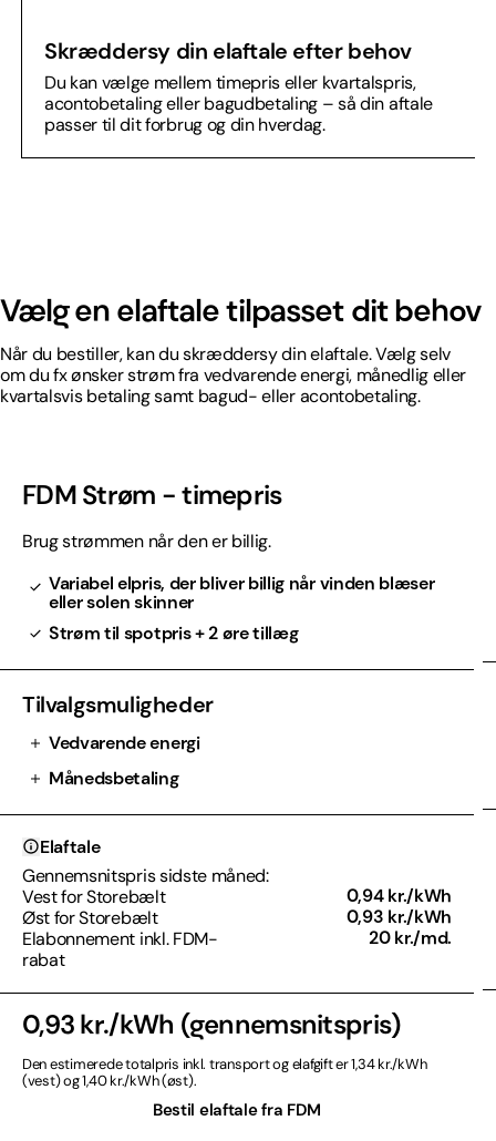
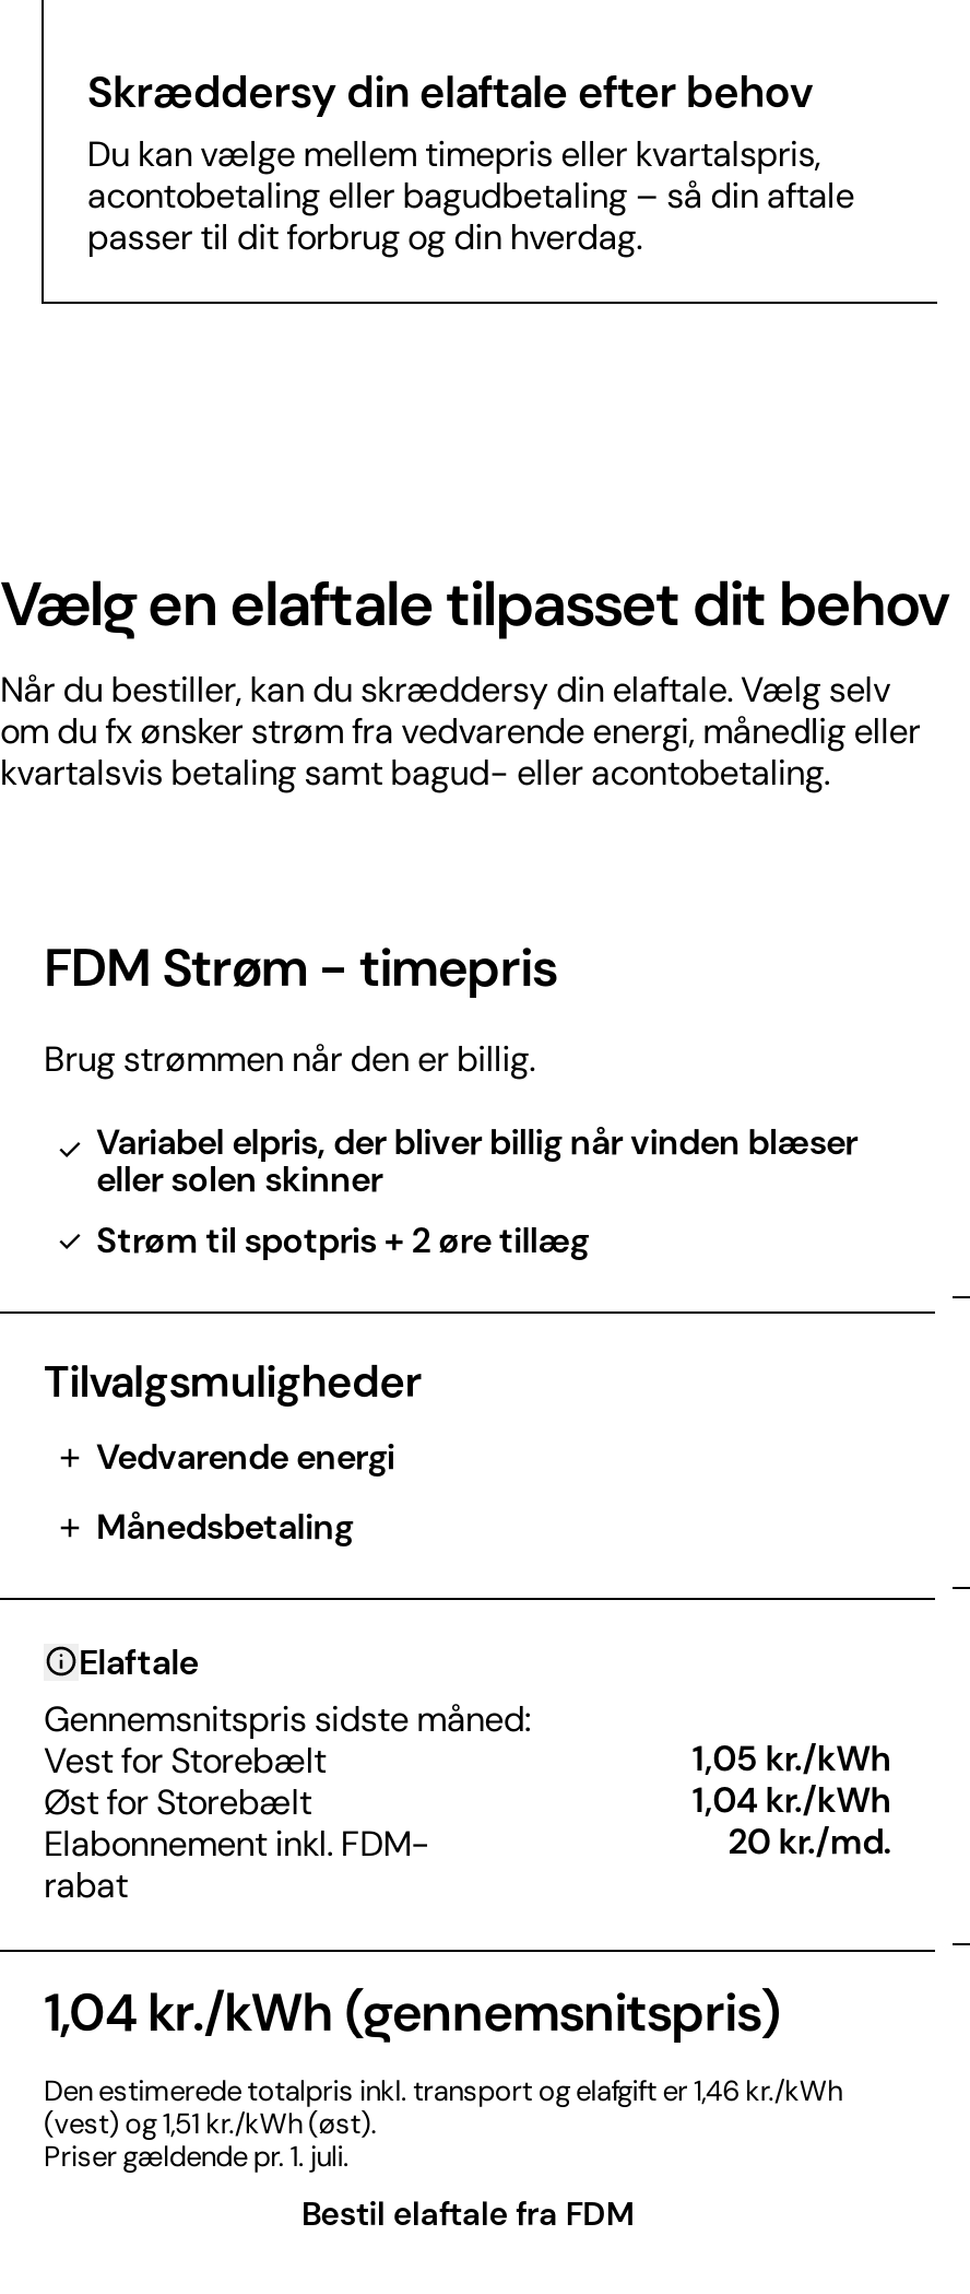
[346,884,452,907] 0,94 kr./kWh -> [692,1735,891,1781] 1,05 kr./kWh
[346,905,452,928] 0,93 kr./kWh -> [692,1776,891,1822] 1,04 kr./kWh
[22,1007,427,1090] 0,93 kr./kWh (gennemsnitspris) | Den estimerede totalpris inkl. transport og elafgift er 1,34 kr./kWh | (vest) og 1,40 kr./kWh (øst). -> [44,1977,842,2174] 1,04 kr./kWh (gennemsnitspris) | Den estimerede totalpris inkl. transport og elafgift er 1,46 kr./kWh | (vest) og 1,51 kr./kWh (øst). | Priser gældende pr. 1. juli.

